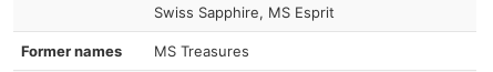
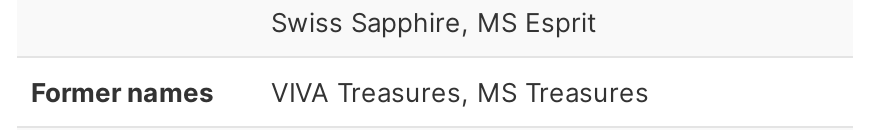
[154,42,249,60] MS Treasures -> [271,76,649,108] VIVA Treasures, MS Treasures

